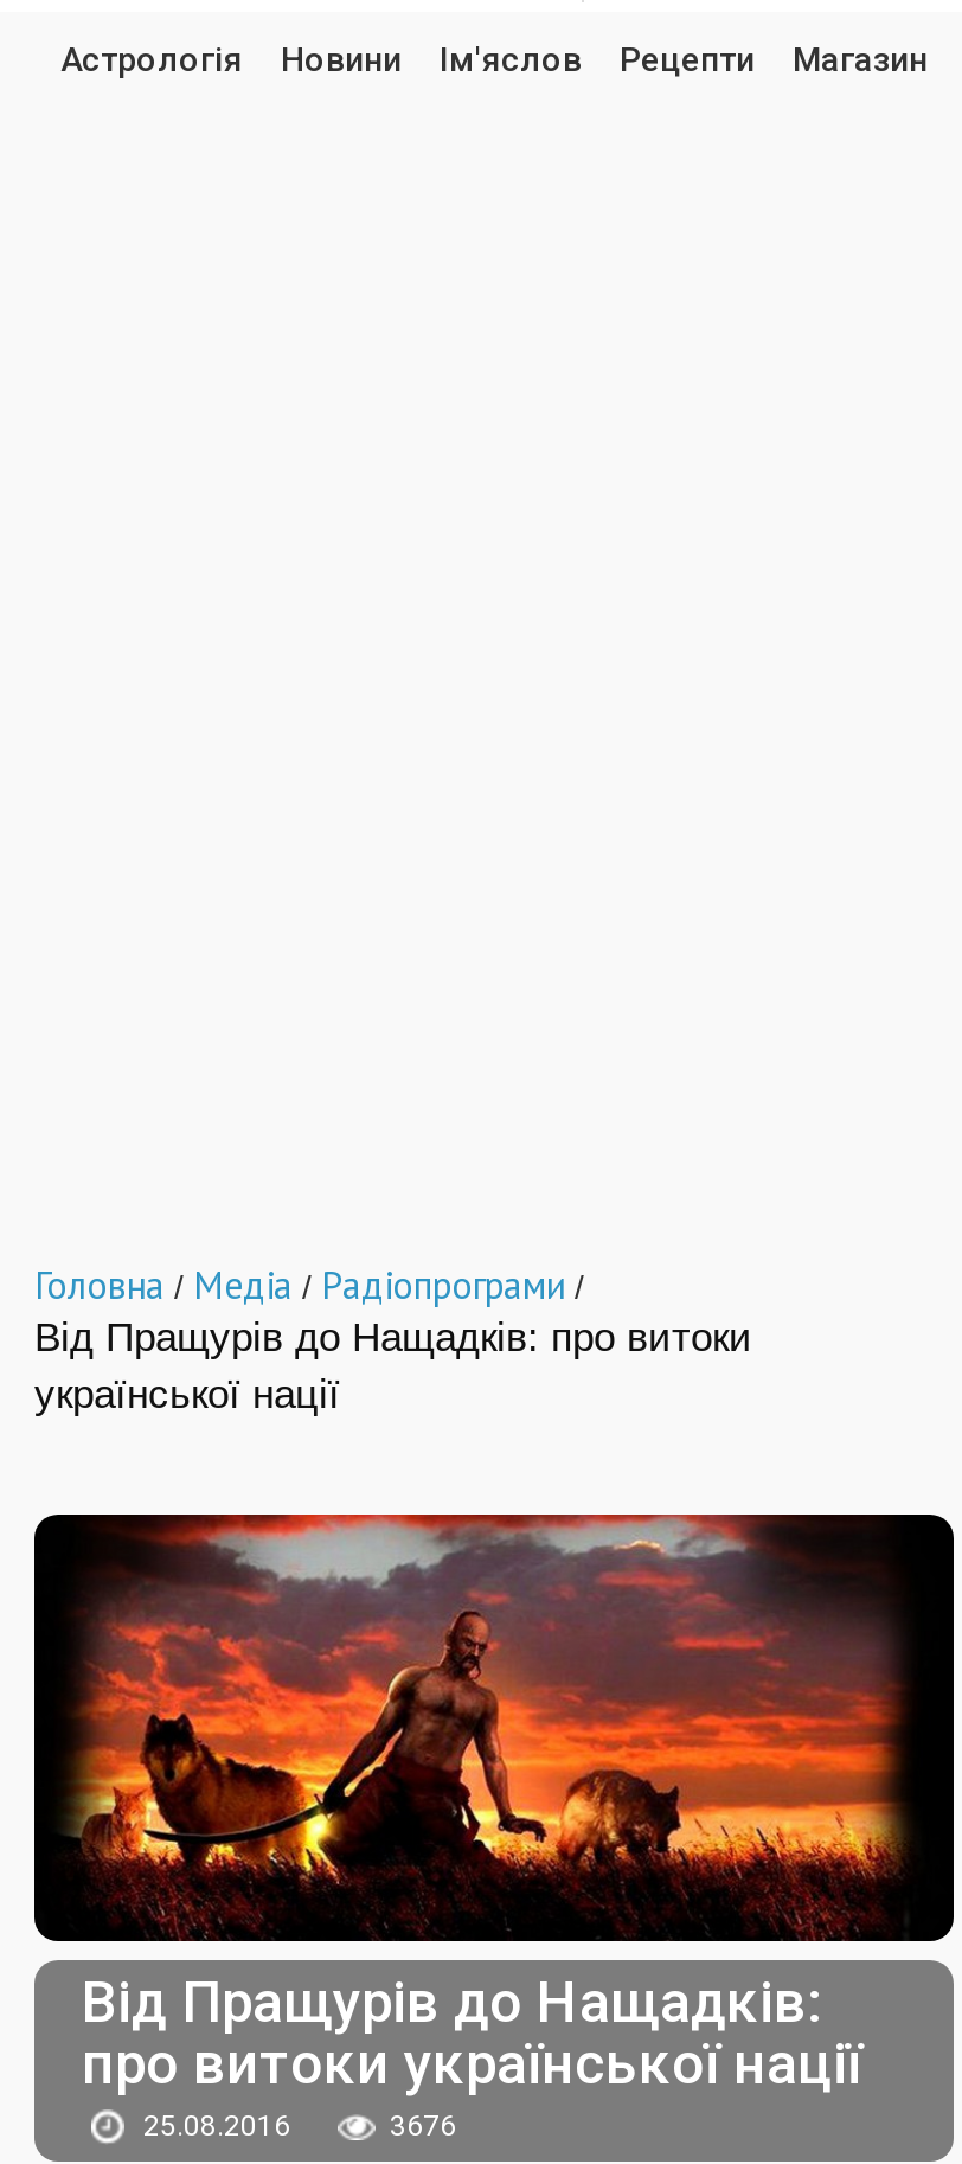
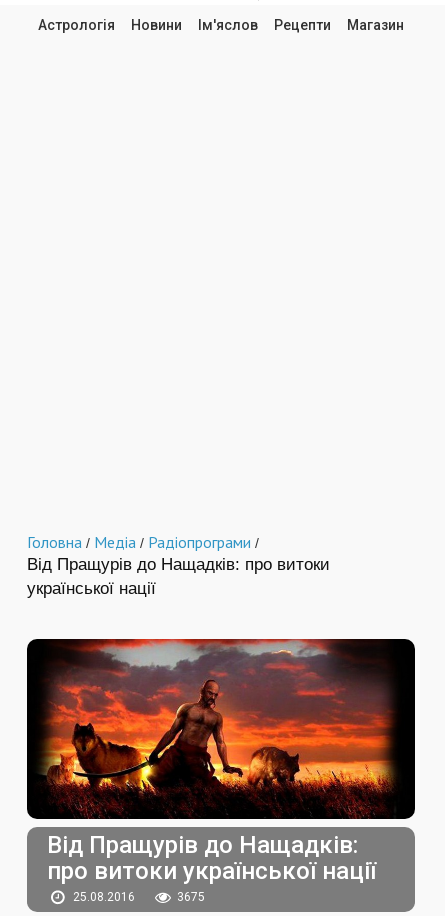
[390,2110,456,2144] 3676 -> [177,890,205,904] 3675

